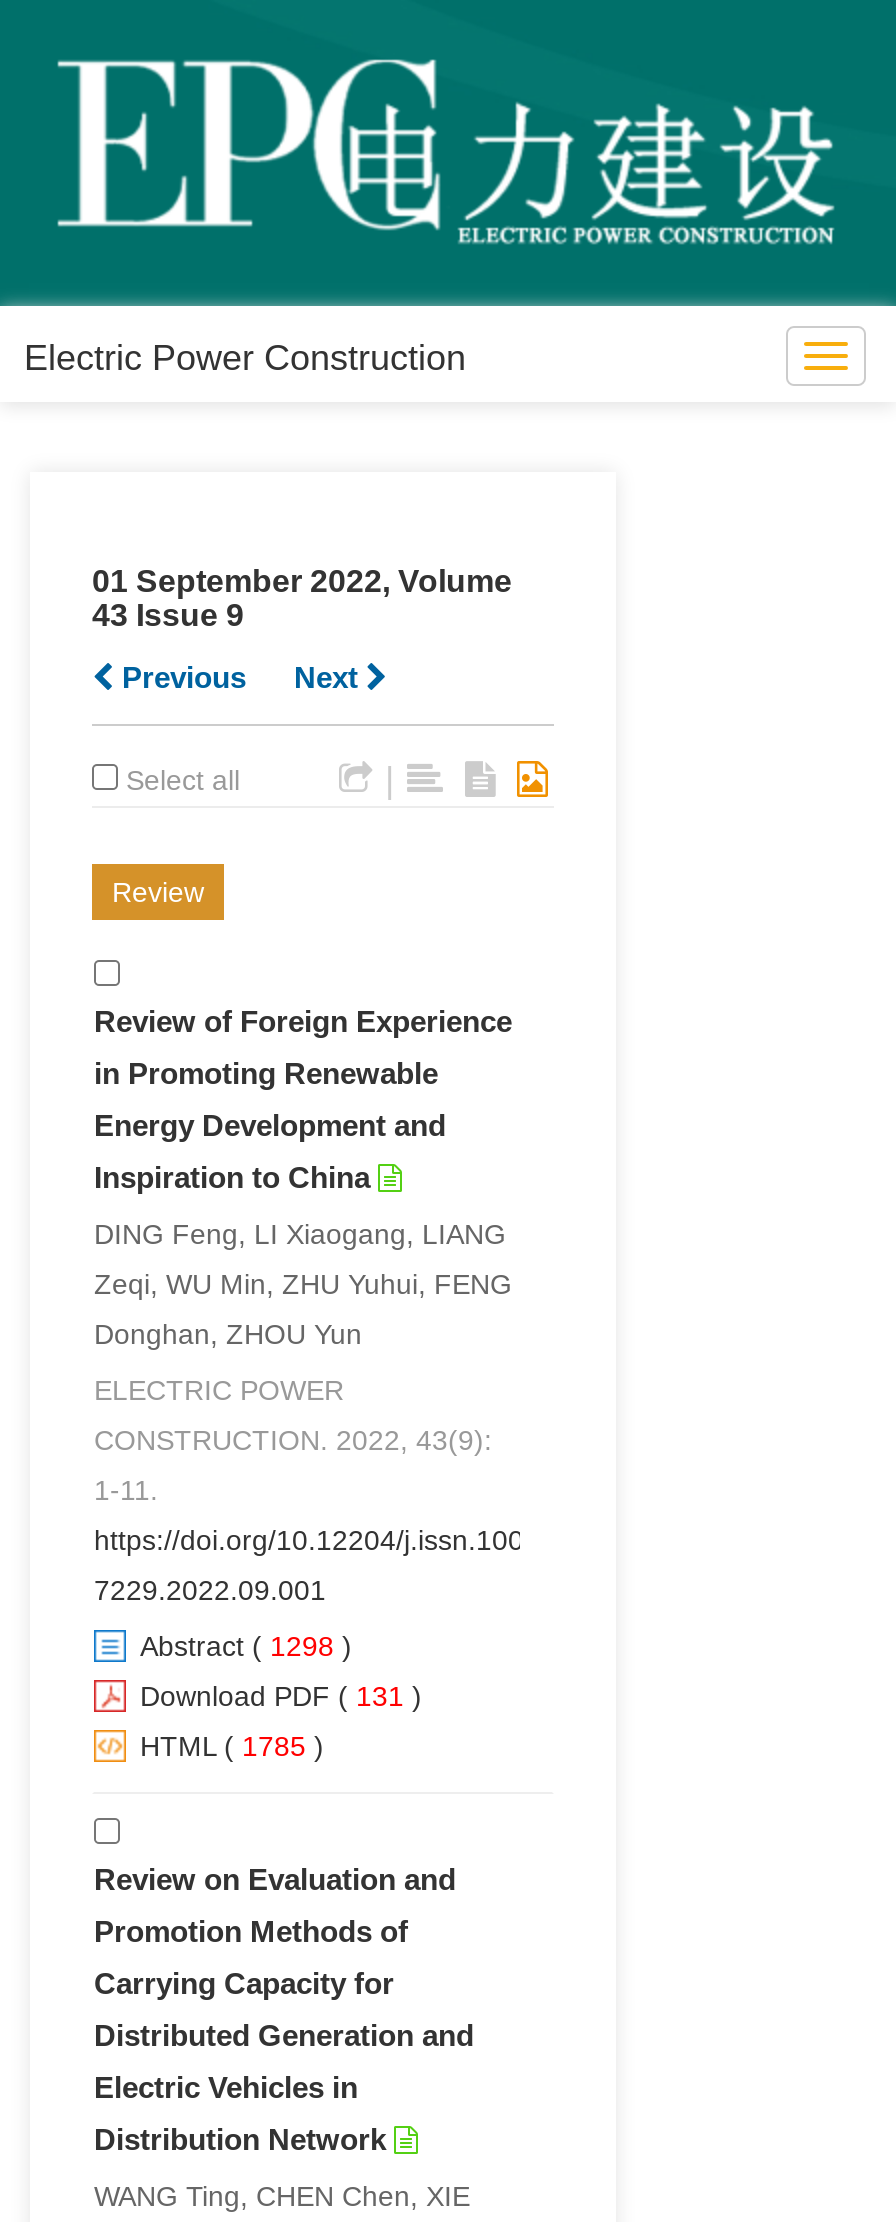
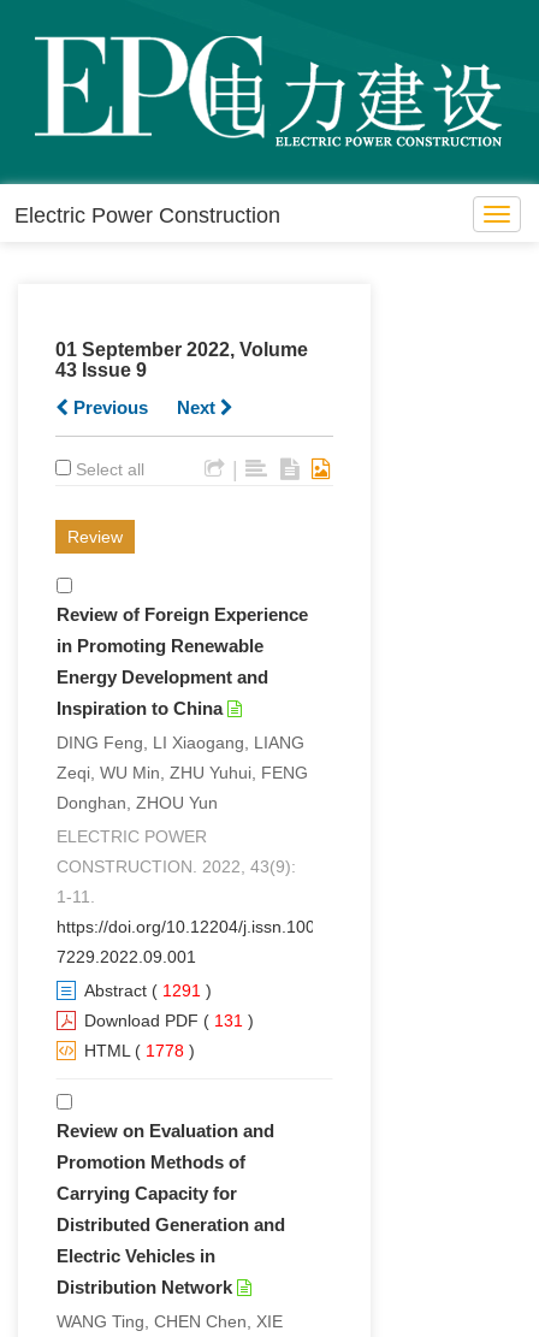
[140,1630,352,1662] Abstract ( 1298) -> [84,981,212,1000] Abstract ( 1291)
[140,1730,324,1762] HTML ( 1785) -> [84,1041,195,1060] HTML ( 1778)

